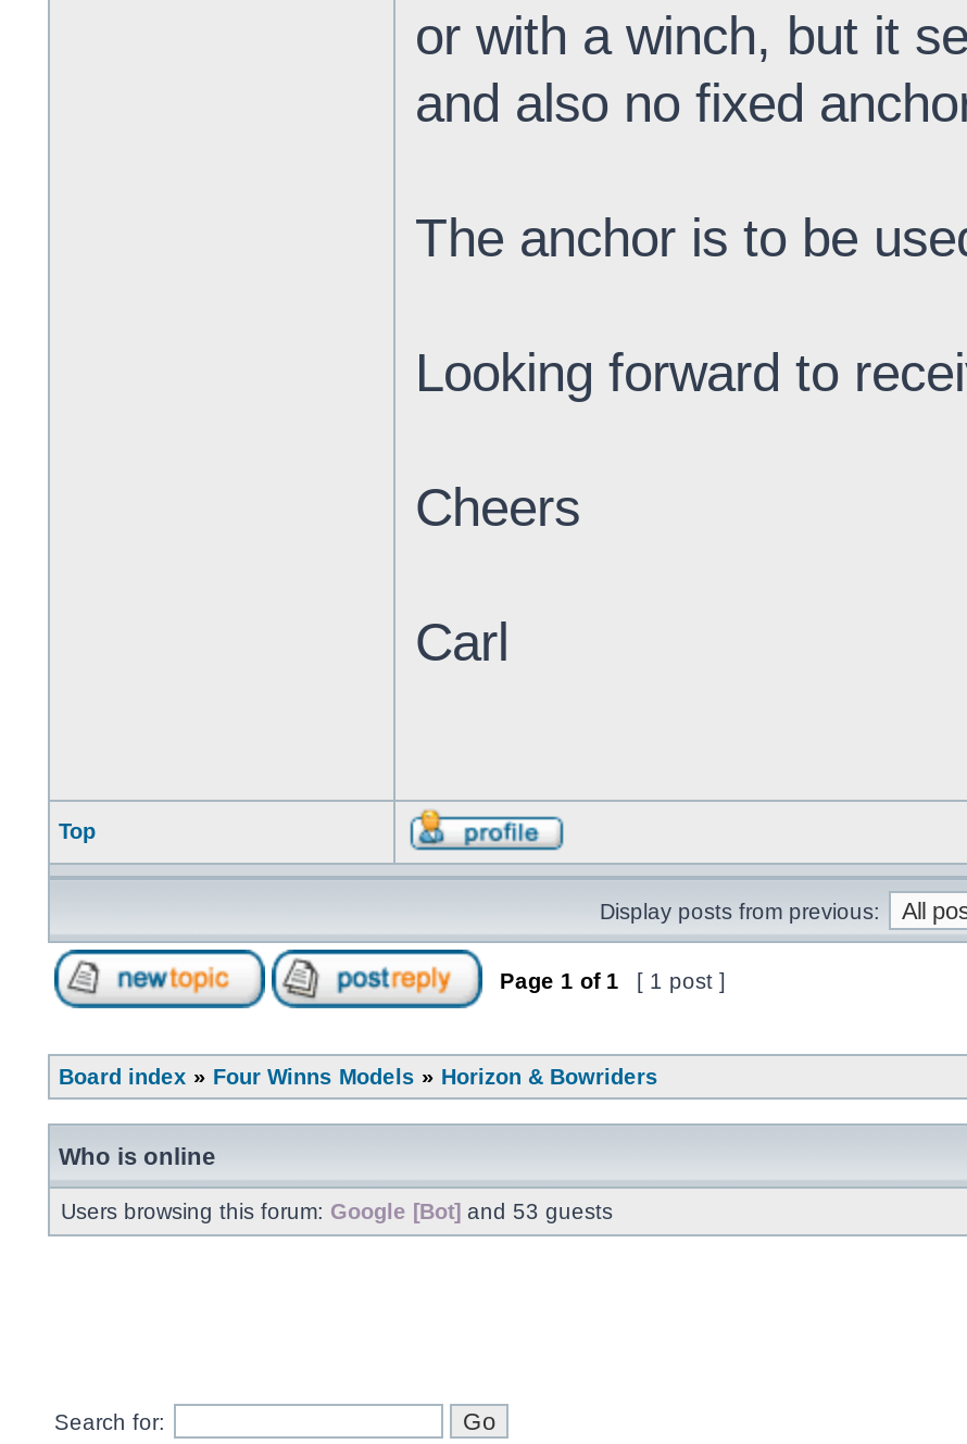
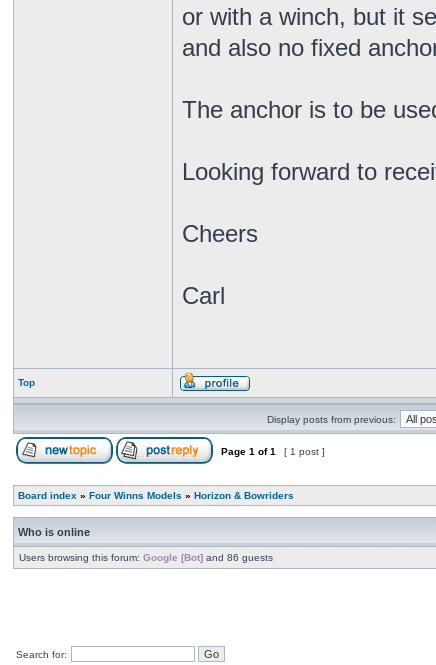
[61,1200,613,1223] Users browsing this forum: Google [Bot] and 53 guests -> [19,552,273,563] Users browsing this forum: Google [Bot] and 86 guests

